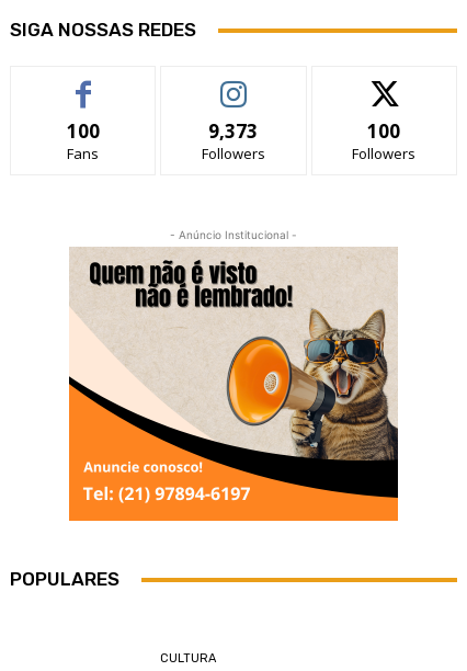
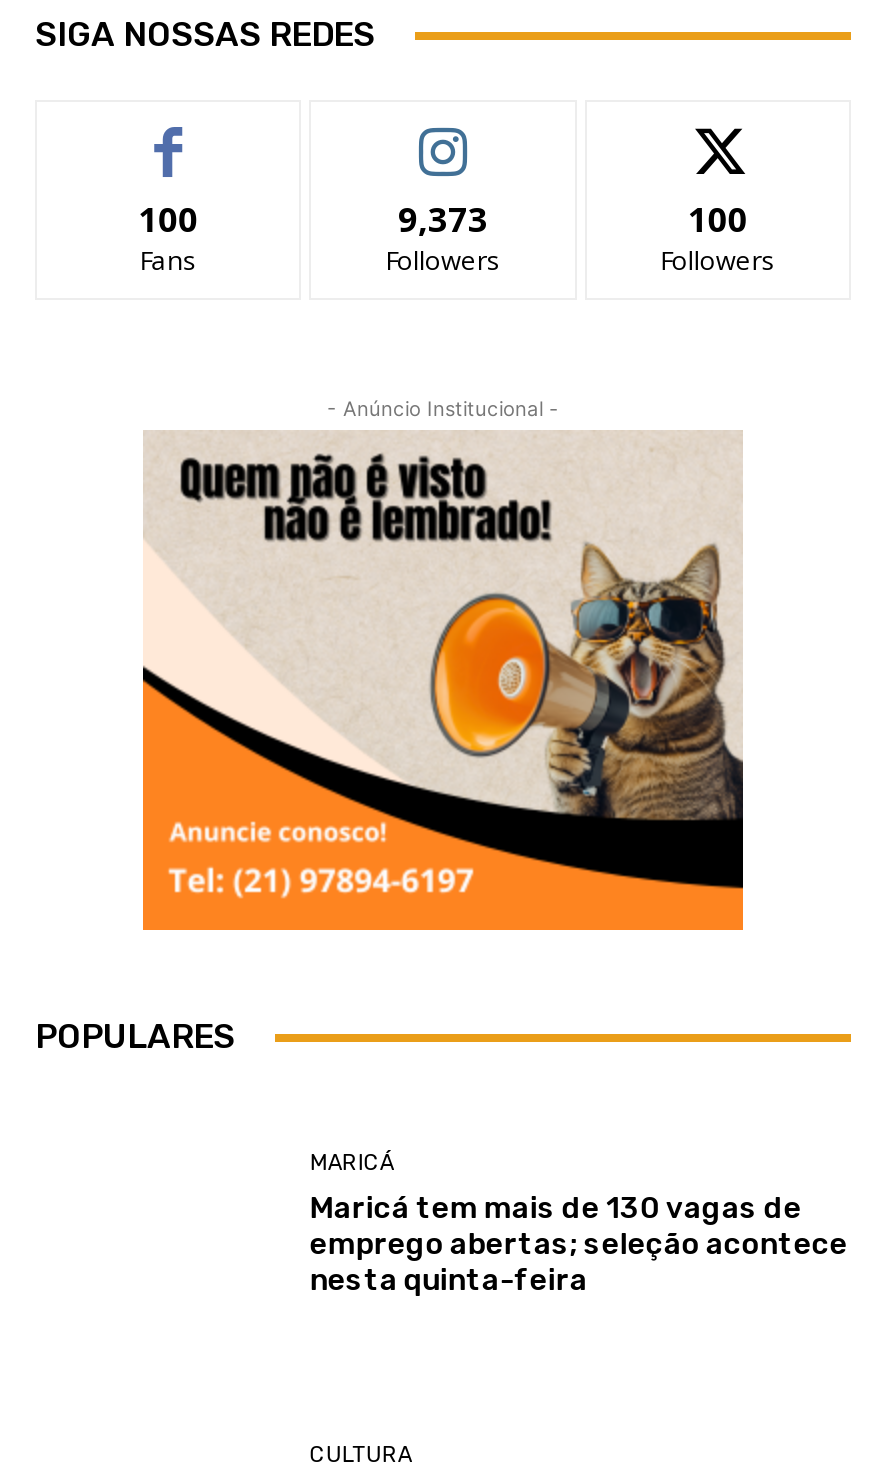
none -> [310,1150,848,1298] MARICÁ | Maricá tem mais de 130 vagas de | emprego abertas; seleção acontece | nesta quinta-feira

